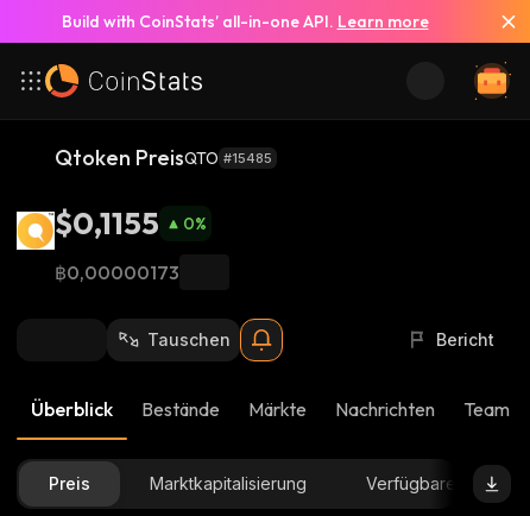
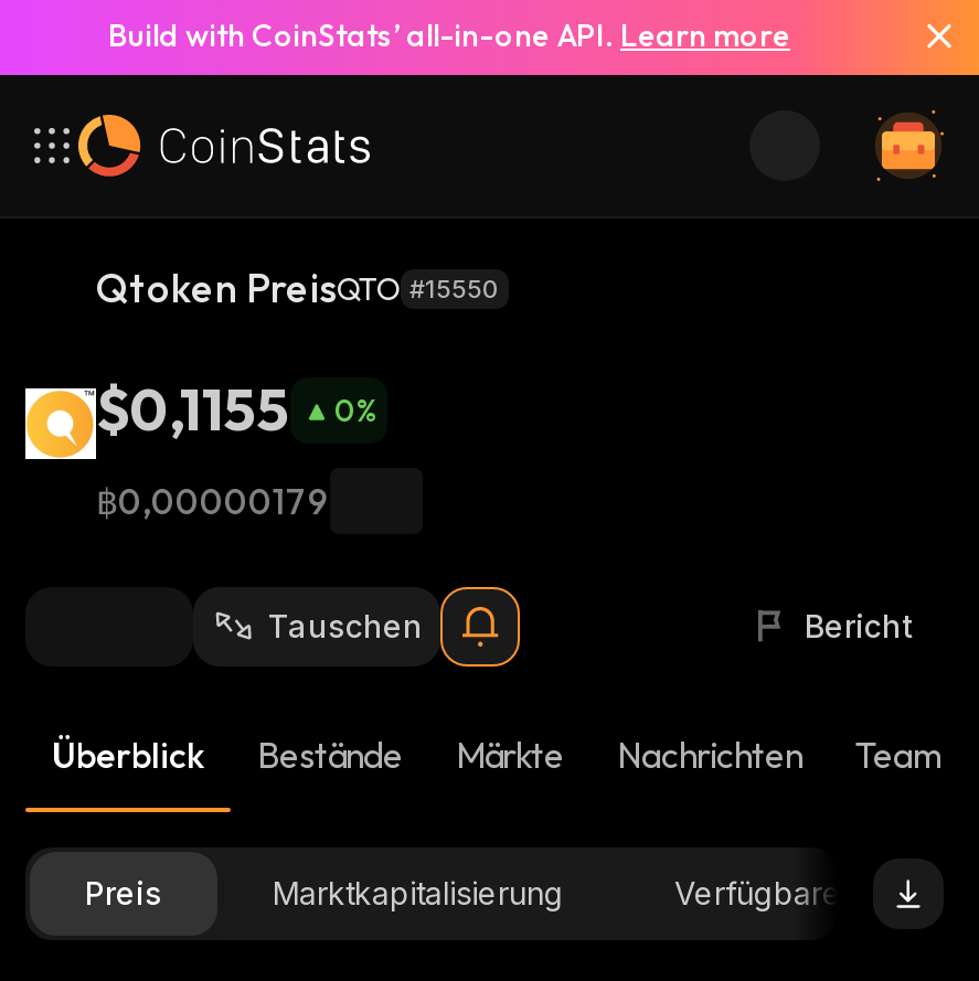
[55,144,272,171] Qtoken PreisQTO #15485 -> [96,263,500,313] Qtoken PreisQTO #15550
[55,260,179,284] ฿0,00000173 -> [96,479,330,523] ฿0,00000179

